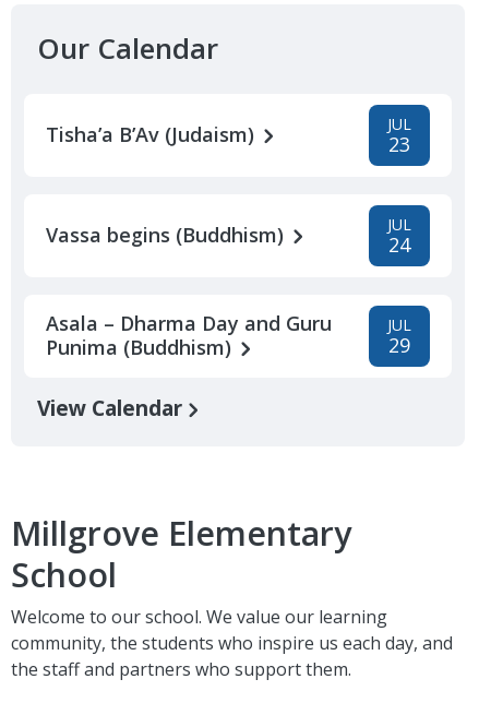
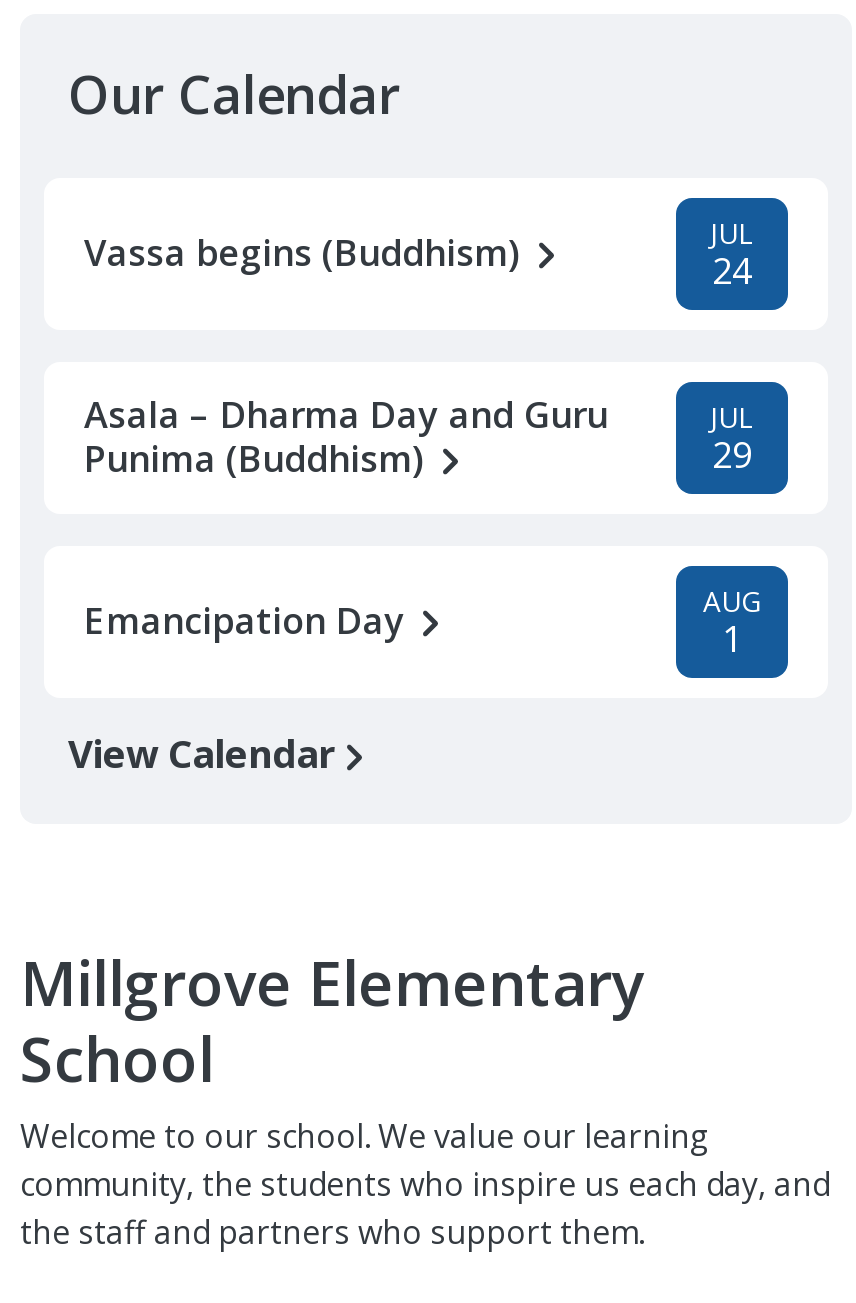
[46,114,411,157] Tisha’a B’Av (Judaism) | JUL | 23 -> none
moved [46,214,411,360] -> [84,214,754,482]: Vassa begins (Buddhism) | JUL | 24 | Asala – Dharma Day and Guru | Punima (Buddhism) | JUL | 29
none -> [84,582,761,662] Emancipation Day | AUG | 1

